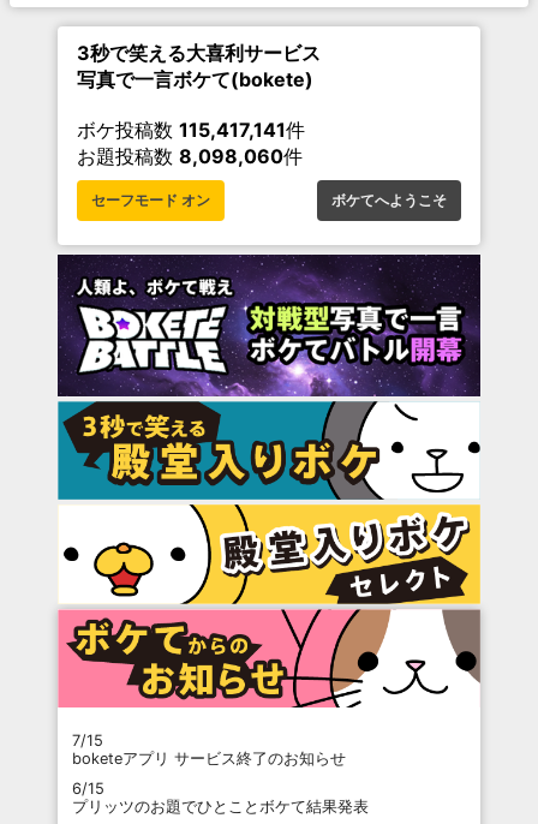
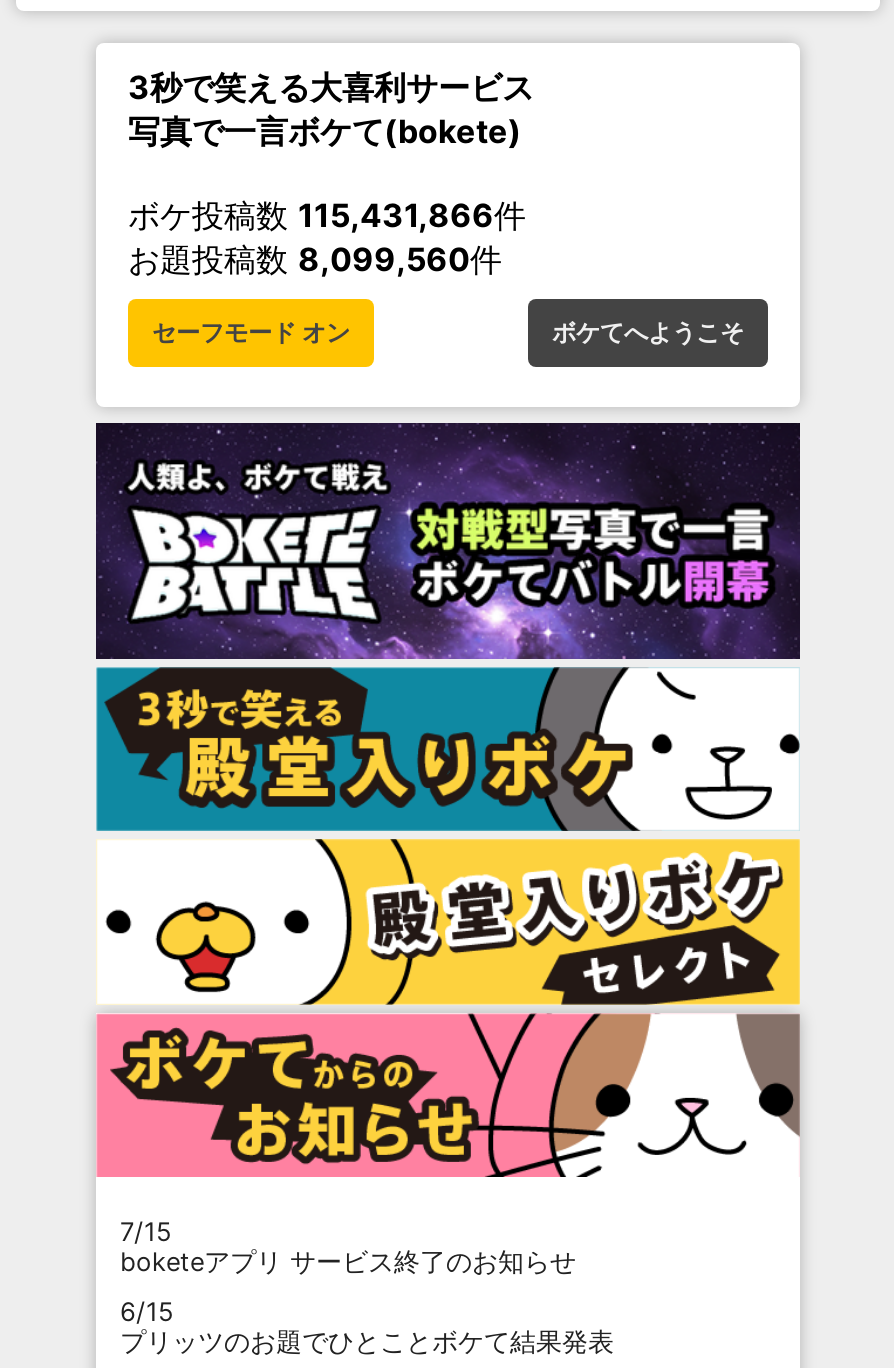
[77,118,305,142] ボケ投稿数115,417,141件 -> [128,196,526,236] ボケ投稿数115,431,866件
[77,145,303,169] お題投稿数8,098,060件 -> [128,240,502,280] お題投稿数8,099,560件

